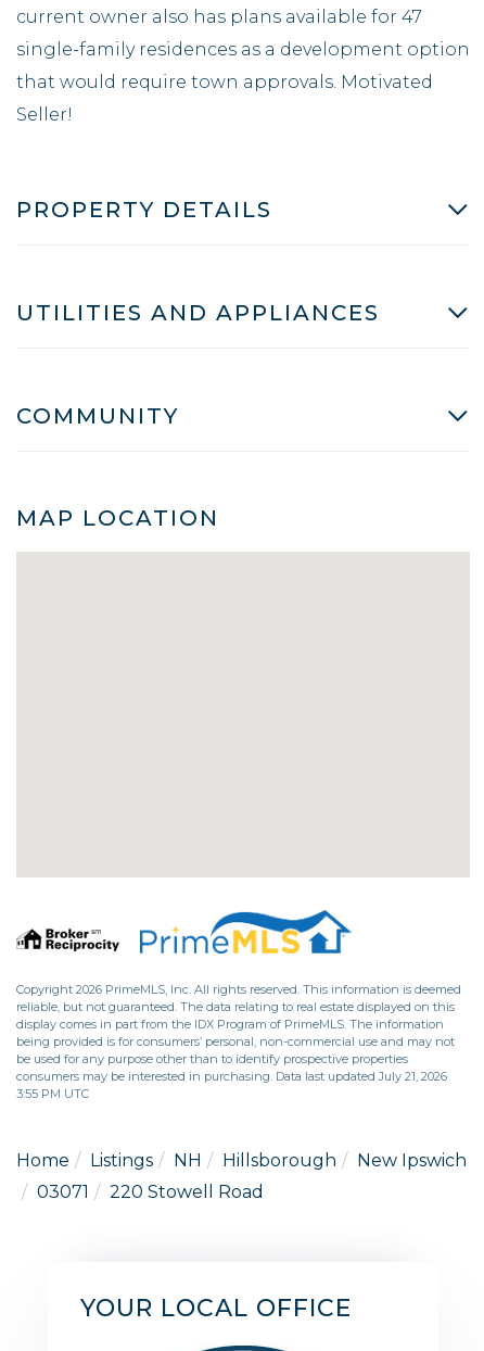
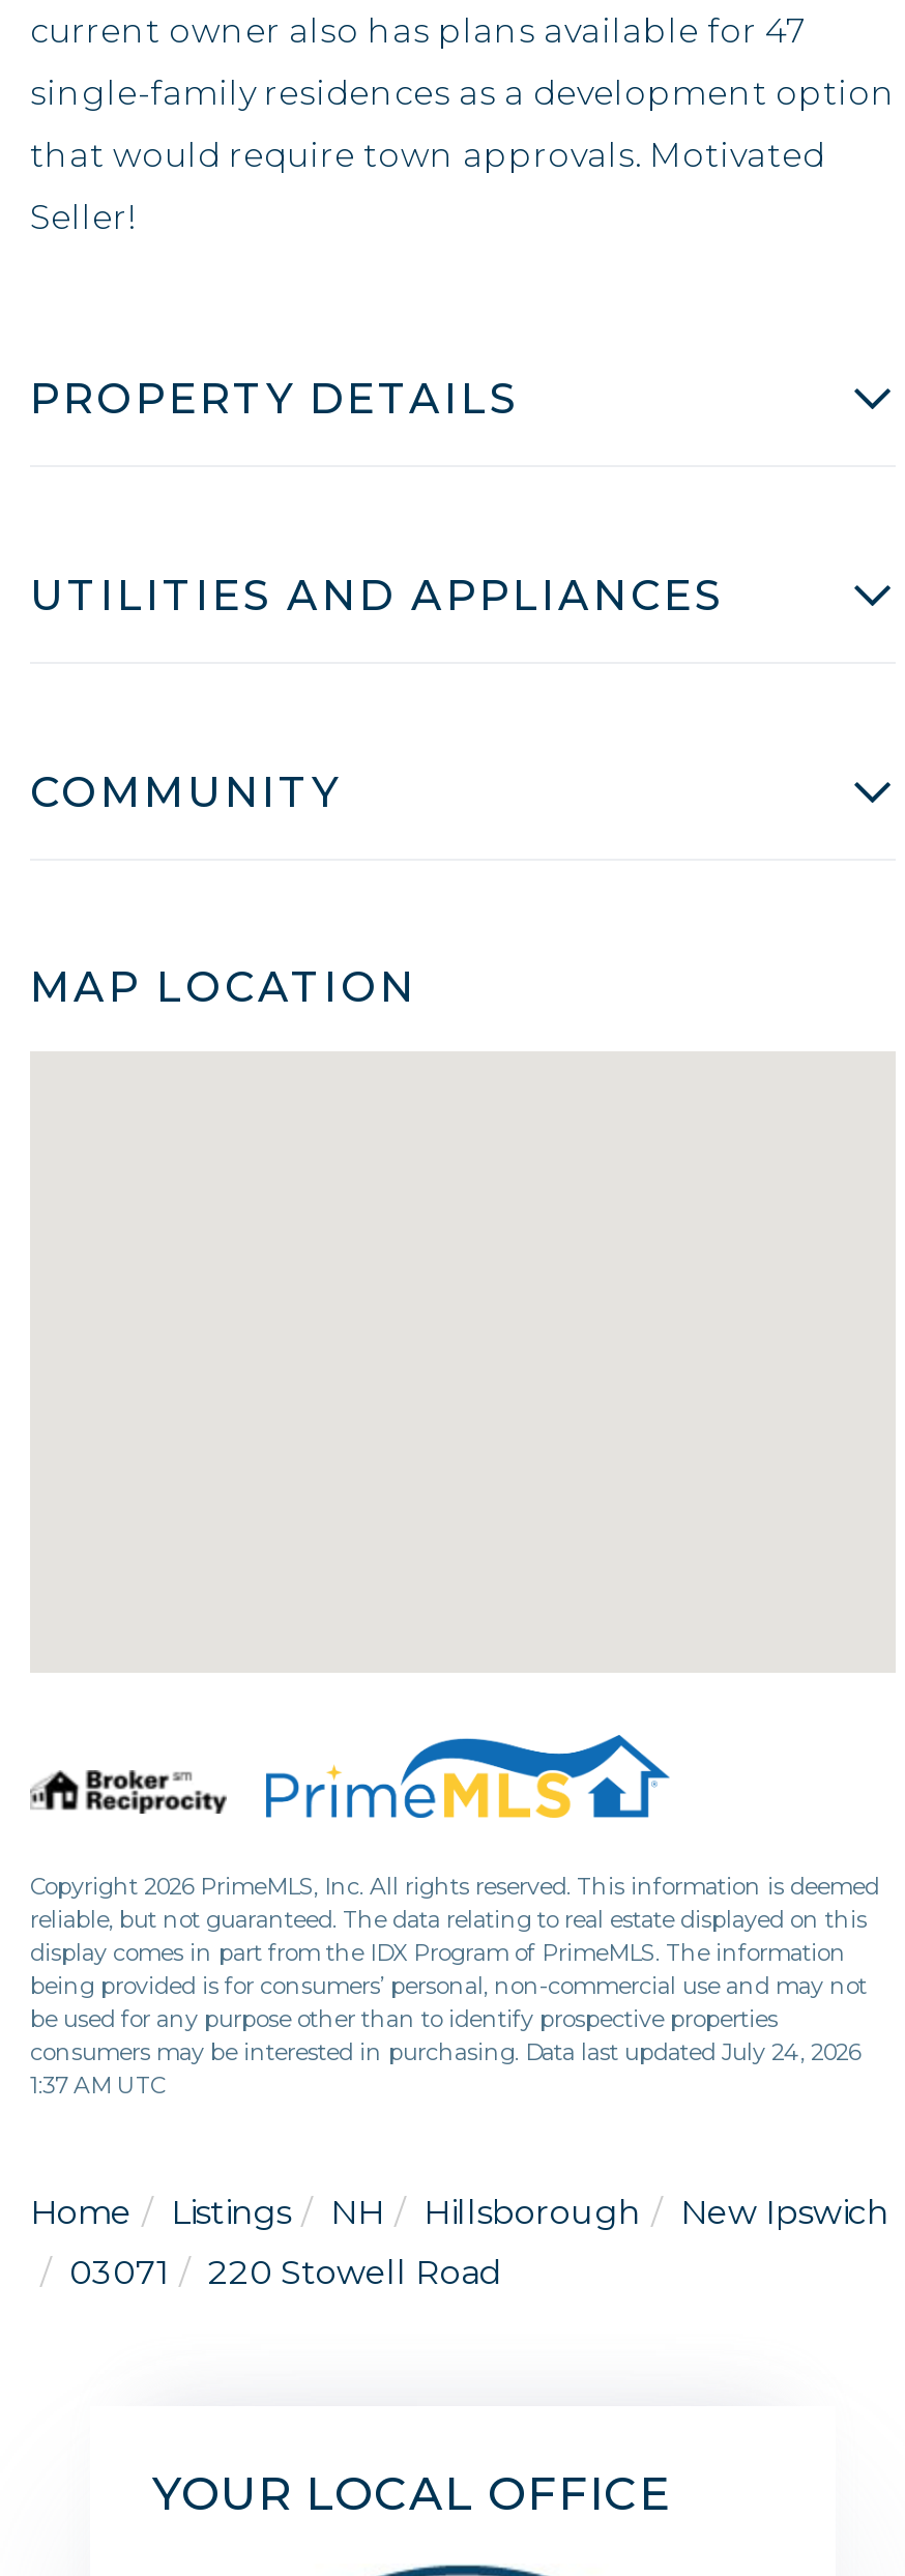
[16,1068,447,1083] consumers may be interested in purchasing. Data last updated July 21, 2026 -> [30,2037,860,2066] consumers may be interested in purchasing. Data last updated July 24, 2026
[16,1086,89,1101] 3:55 PM UTC -> [30,2070,165,2099] 1:37 AM UTC

